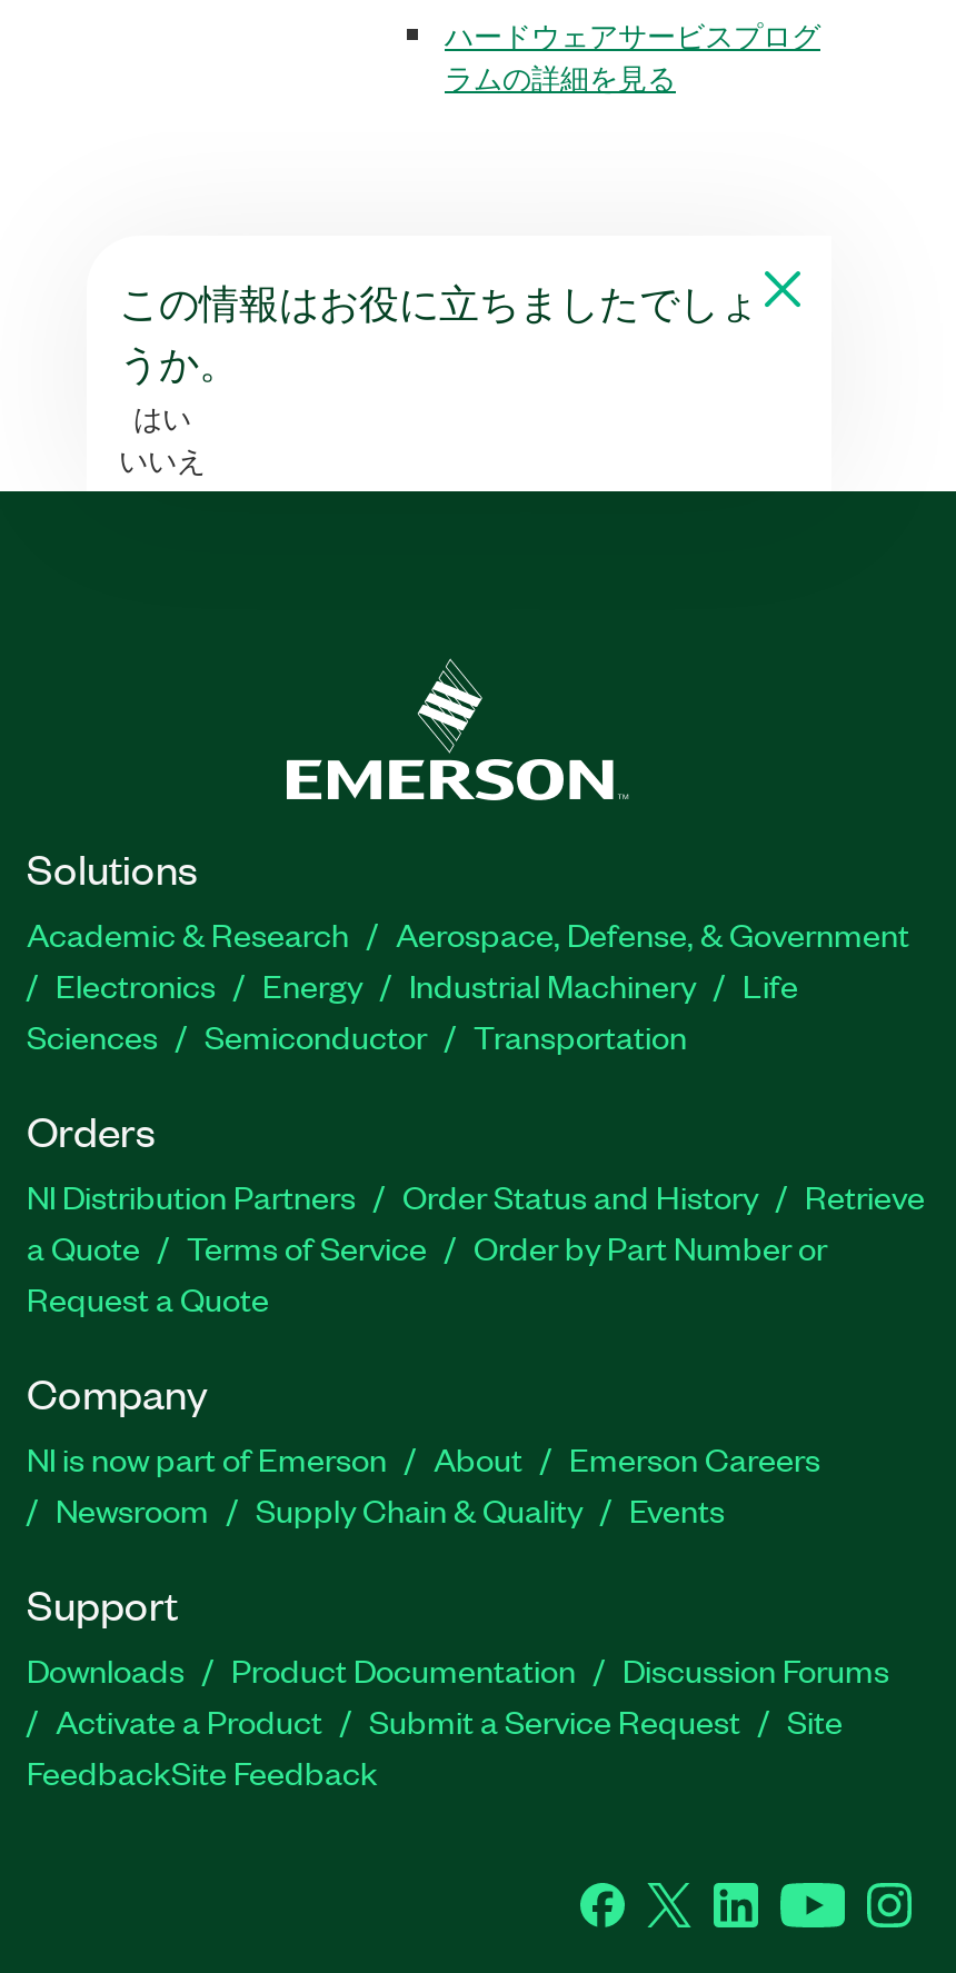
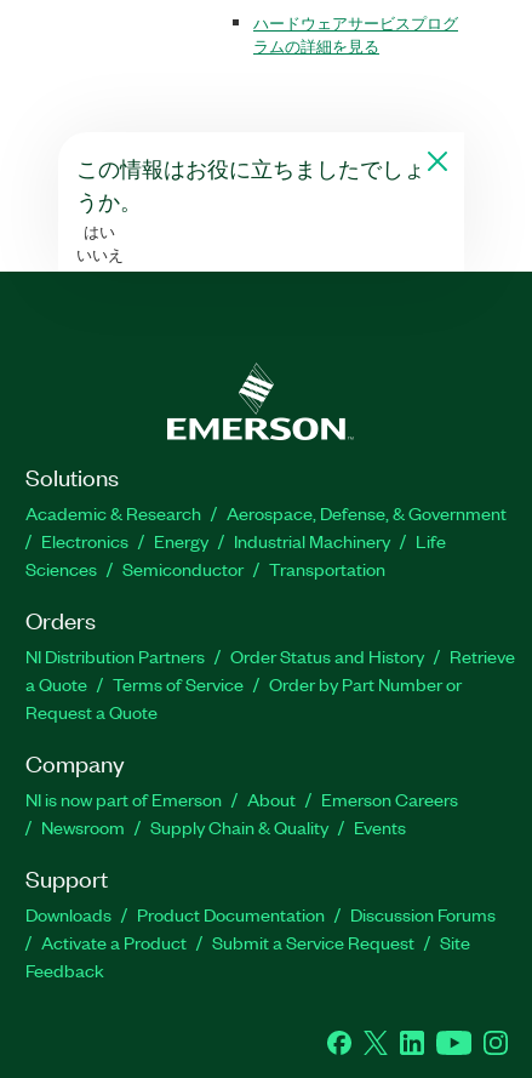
[27,1749,378,1793] FeedbackSite Feedback -> [25,957,104,982] Feedback

